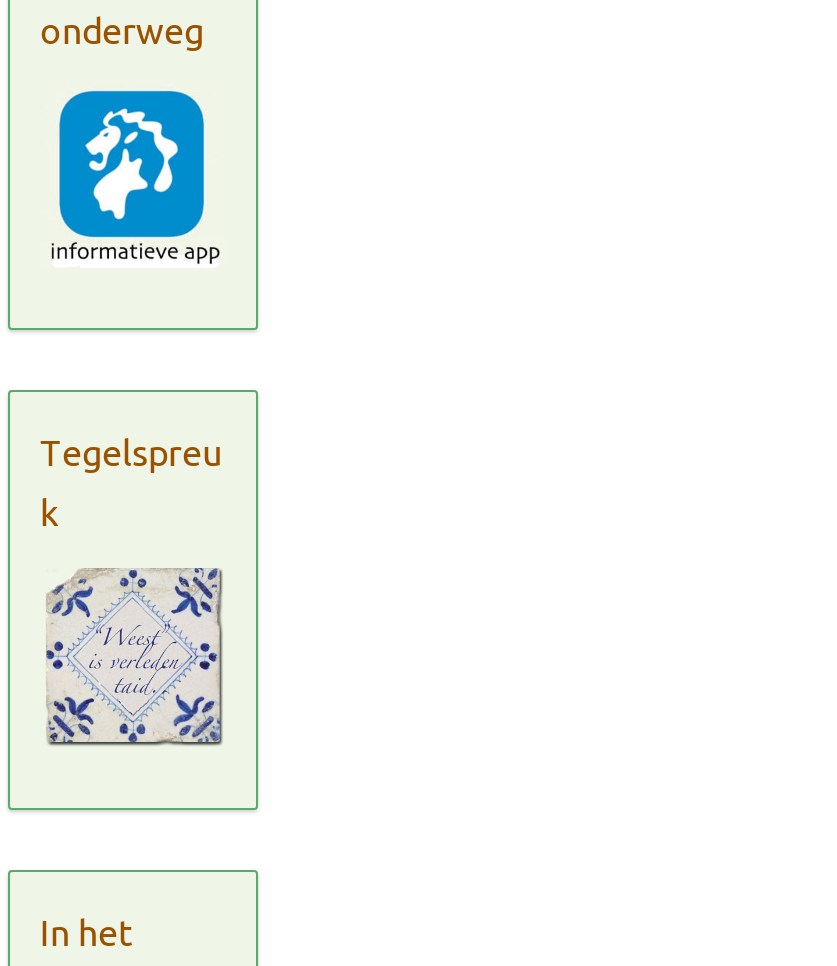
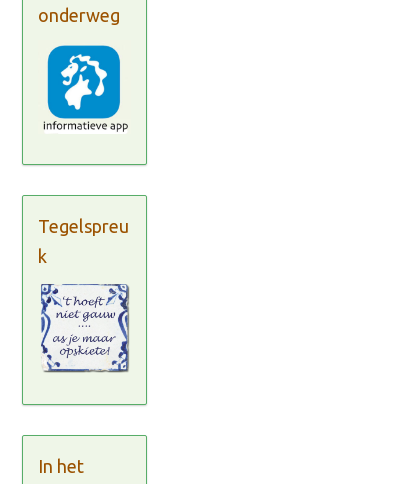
[46,568,220,744] [image] -> [40,283,129,372] [image]

